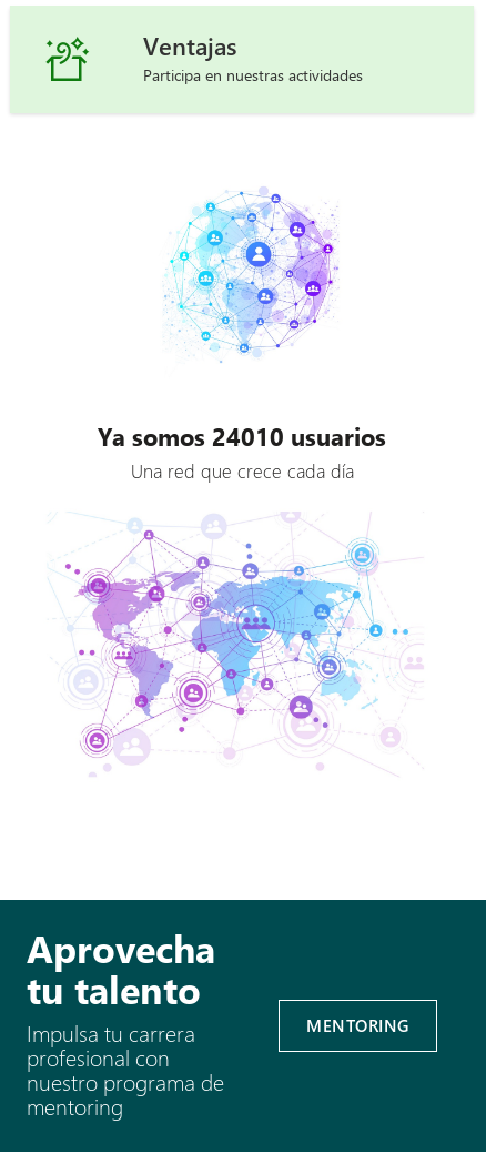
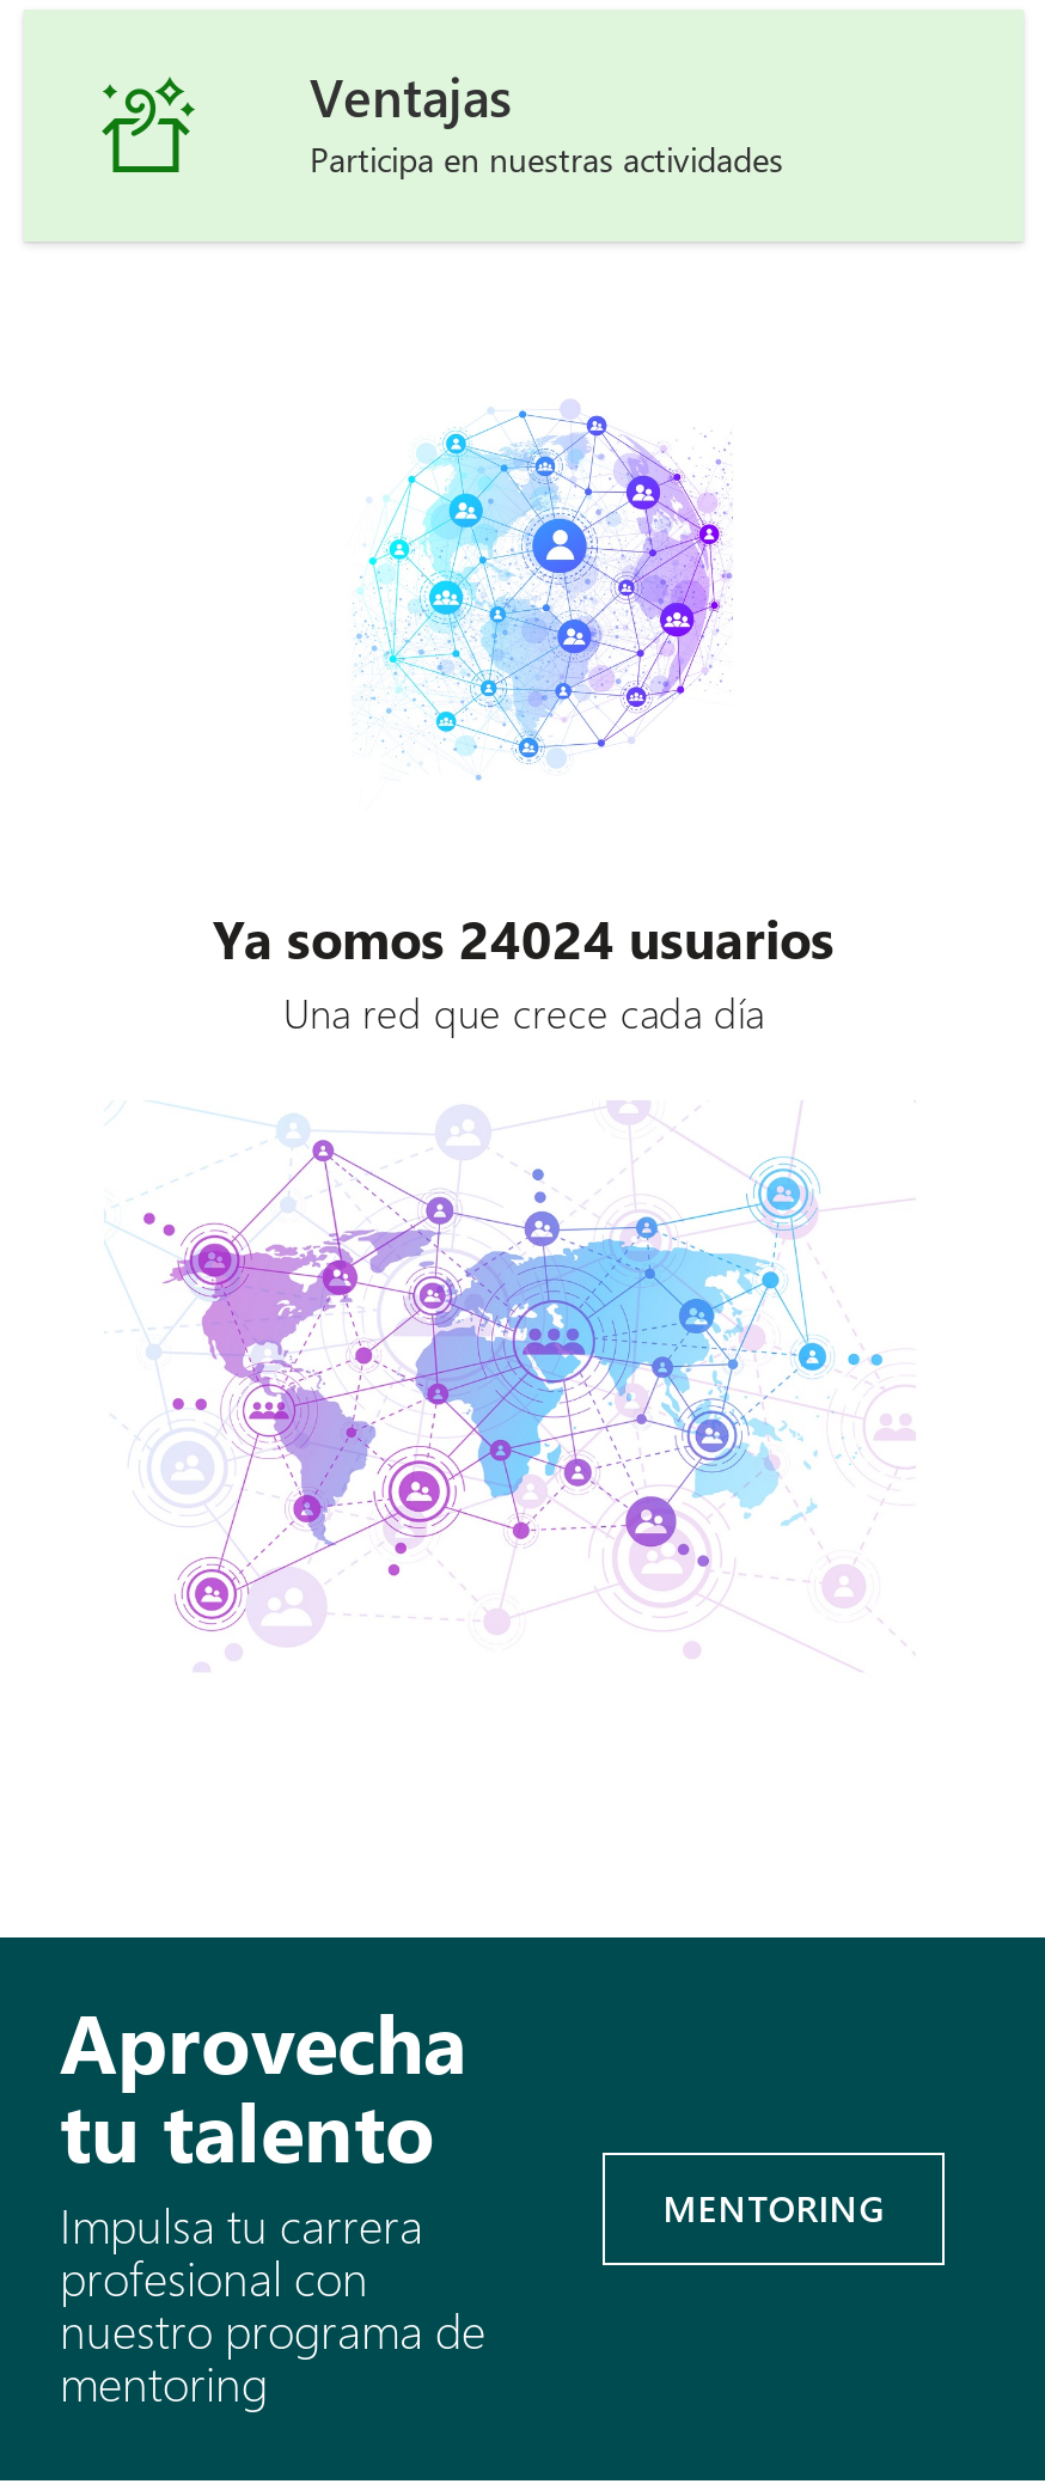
[98,419,386,452] Ya somos 24010 usuarios -> [213,901,835,973] Ya somos 24024 usuarios

